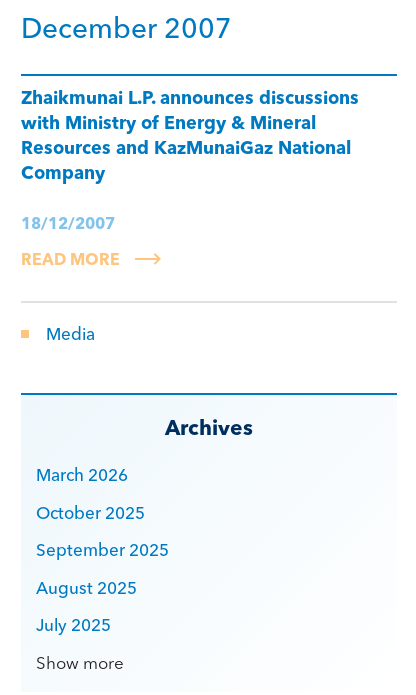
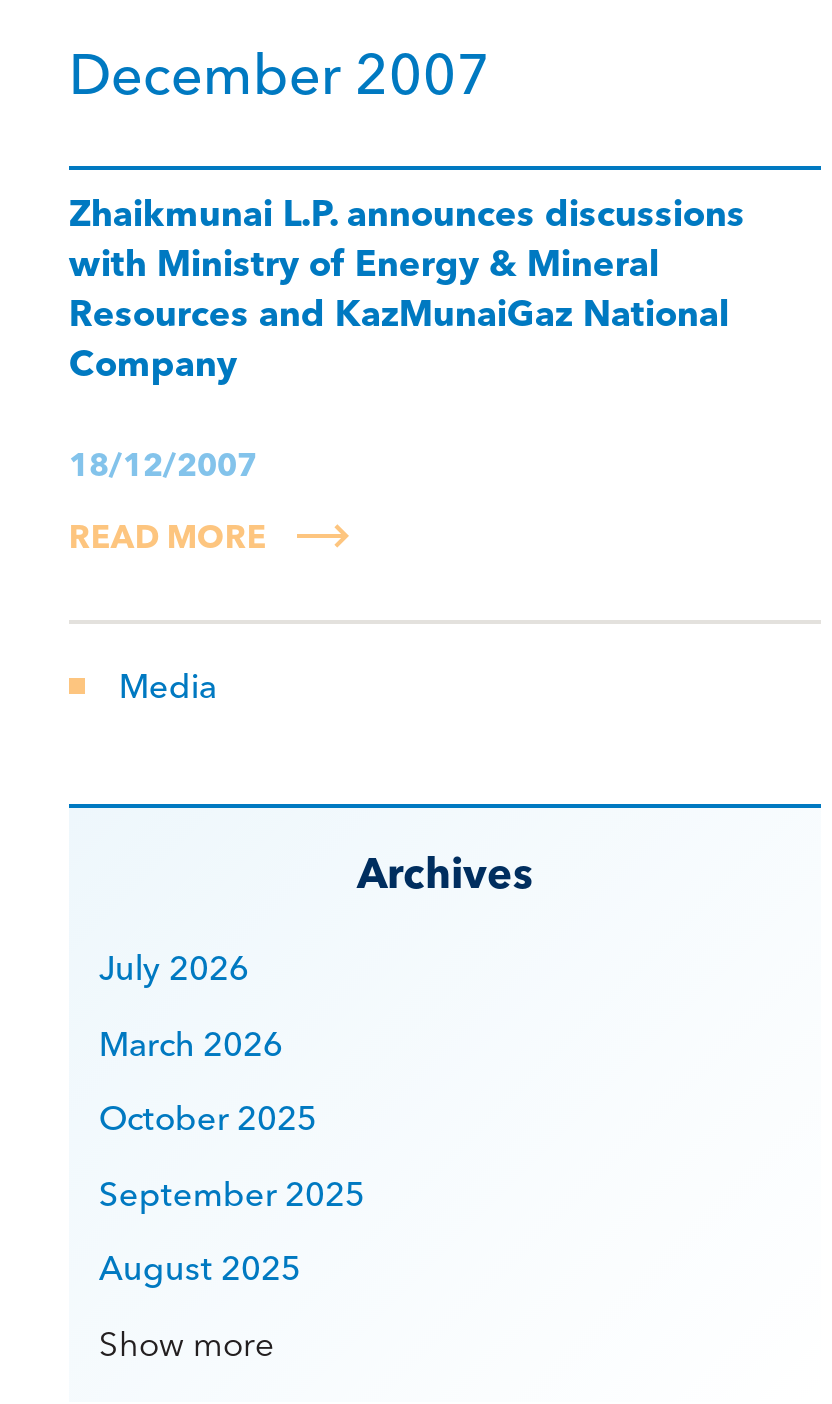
none -> [99,946,249,988] July 2026
moved [36,464,169,597] -> [99,1021,365,1288]: March 2026 | October 2025 | September 2025 | August 2025
[36,614,111,635] July 2025 -> none

